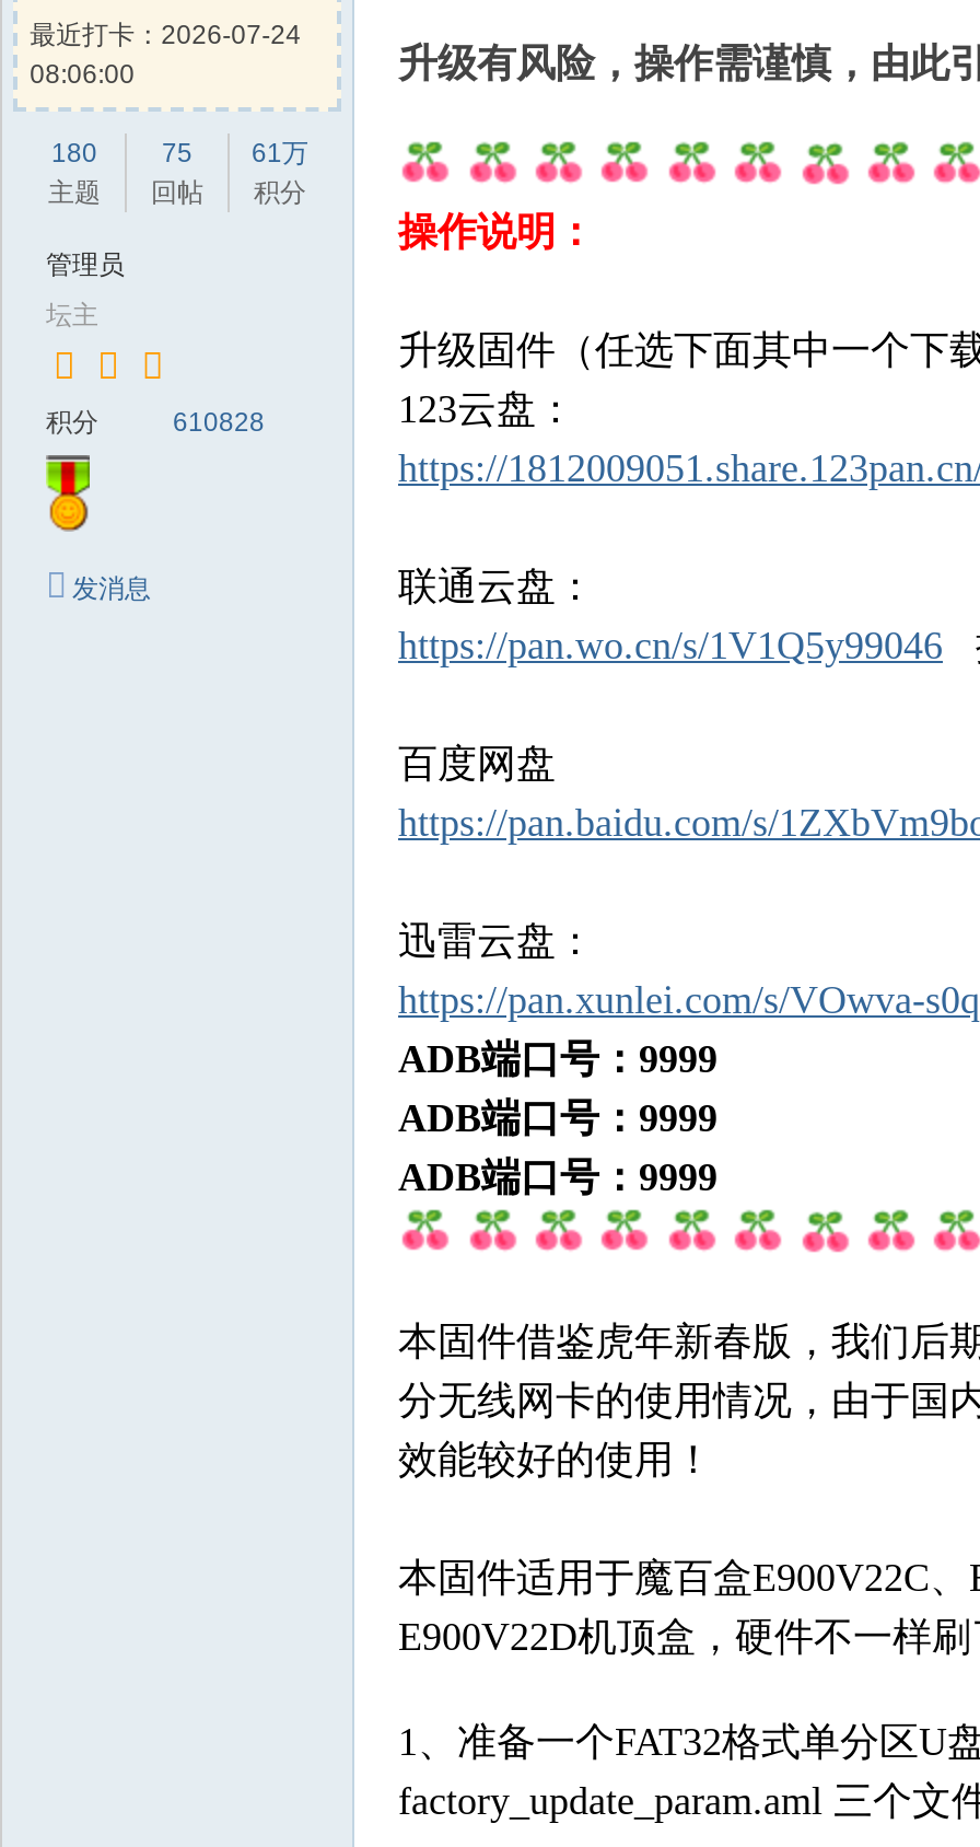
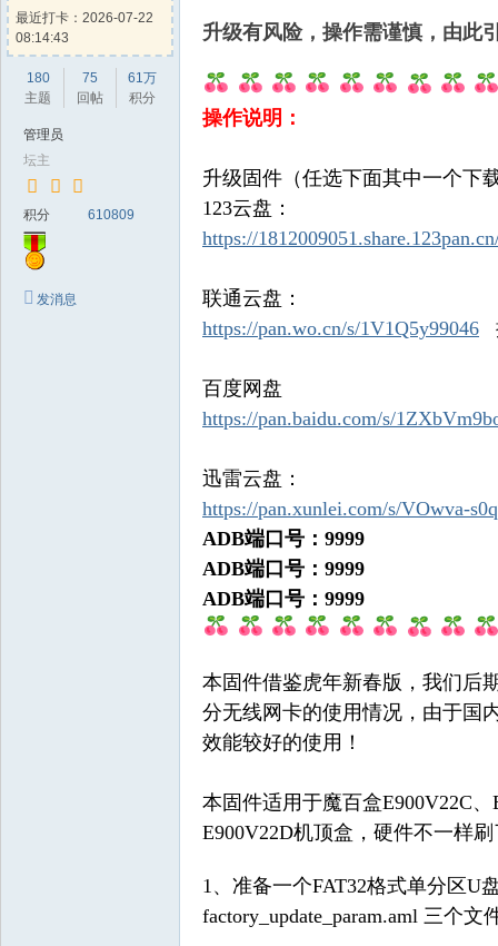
[30,20,301,50] 最近打卡：2026-07-24 -> [15,10,153,26] 最近打卡：2026-07-22
[30,59,135,90] 08:06:00 -> [15,30,68,46] 08:14:43
[173,407,265,438] 610828 -> [88,207,135,223] 610809

